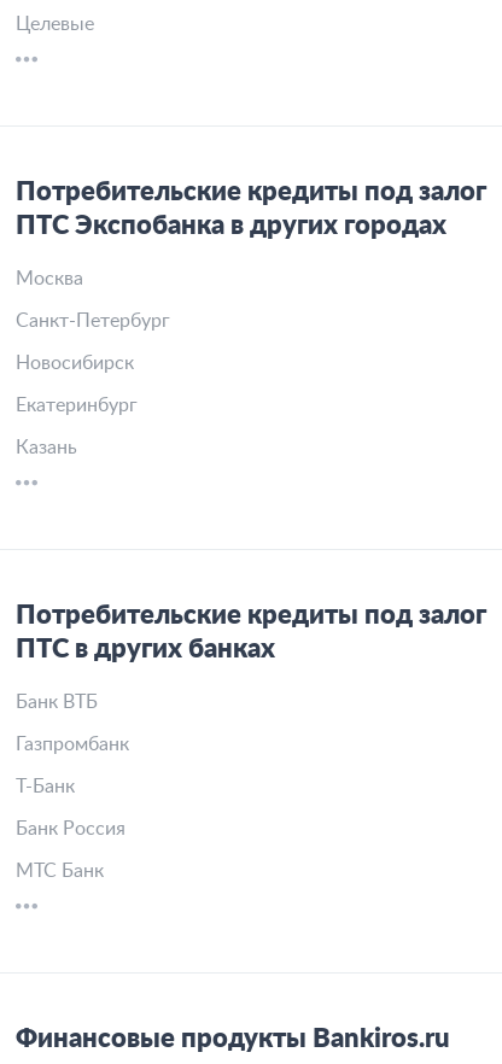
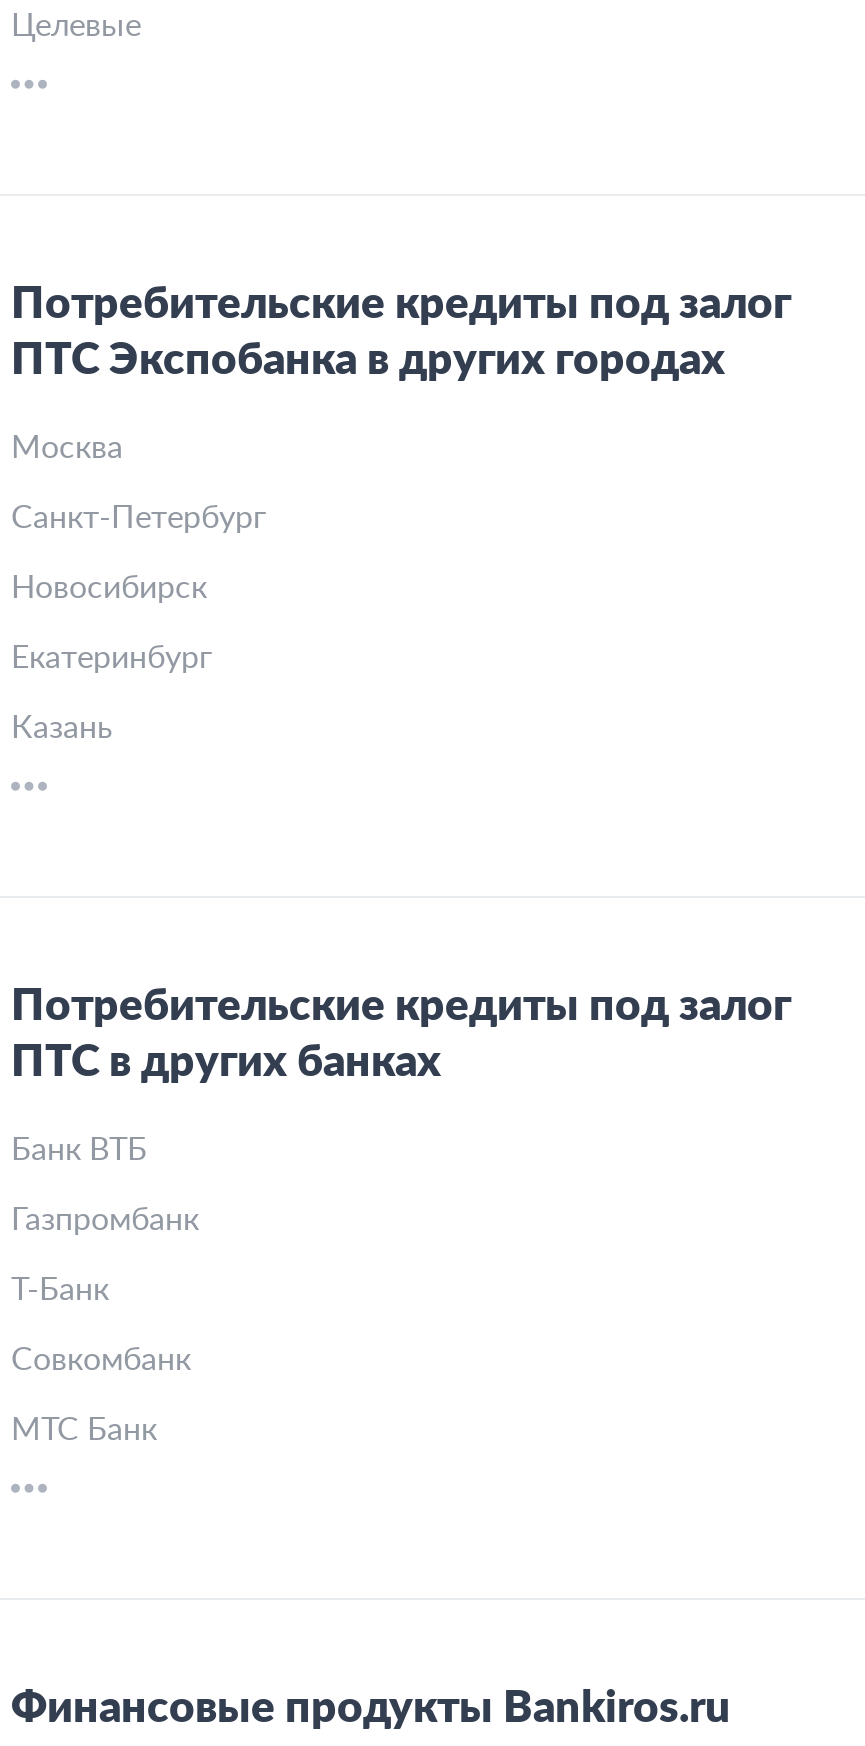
[16,819,125,838] Банк Россия -> [11,1344,191,1376] Совкомбанк

